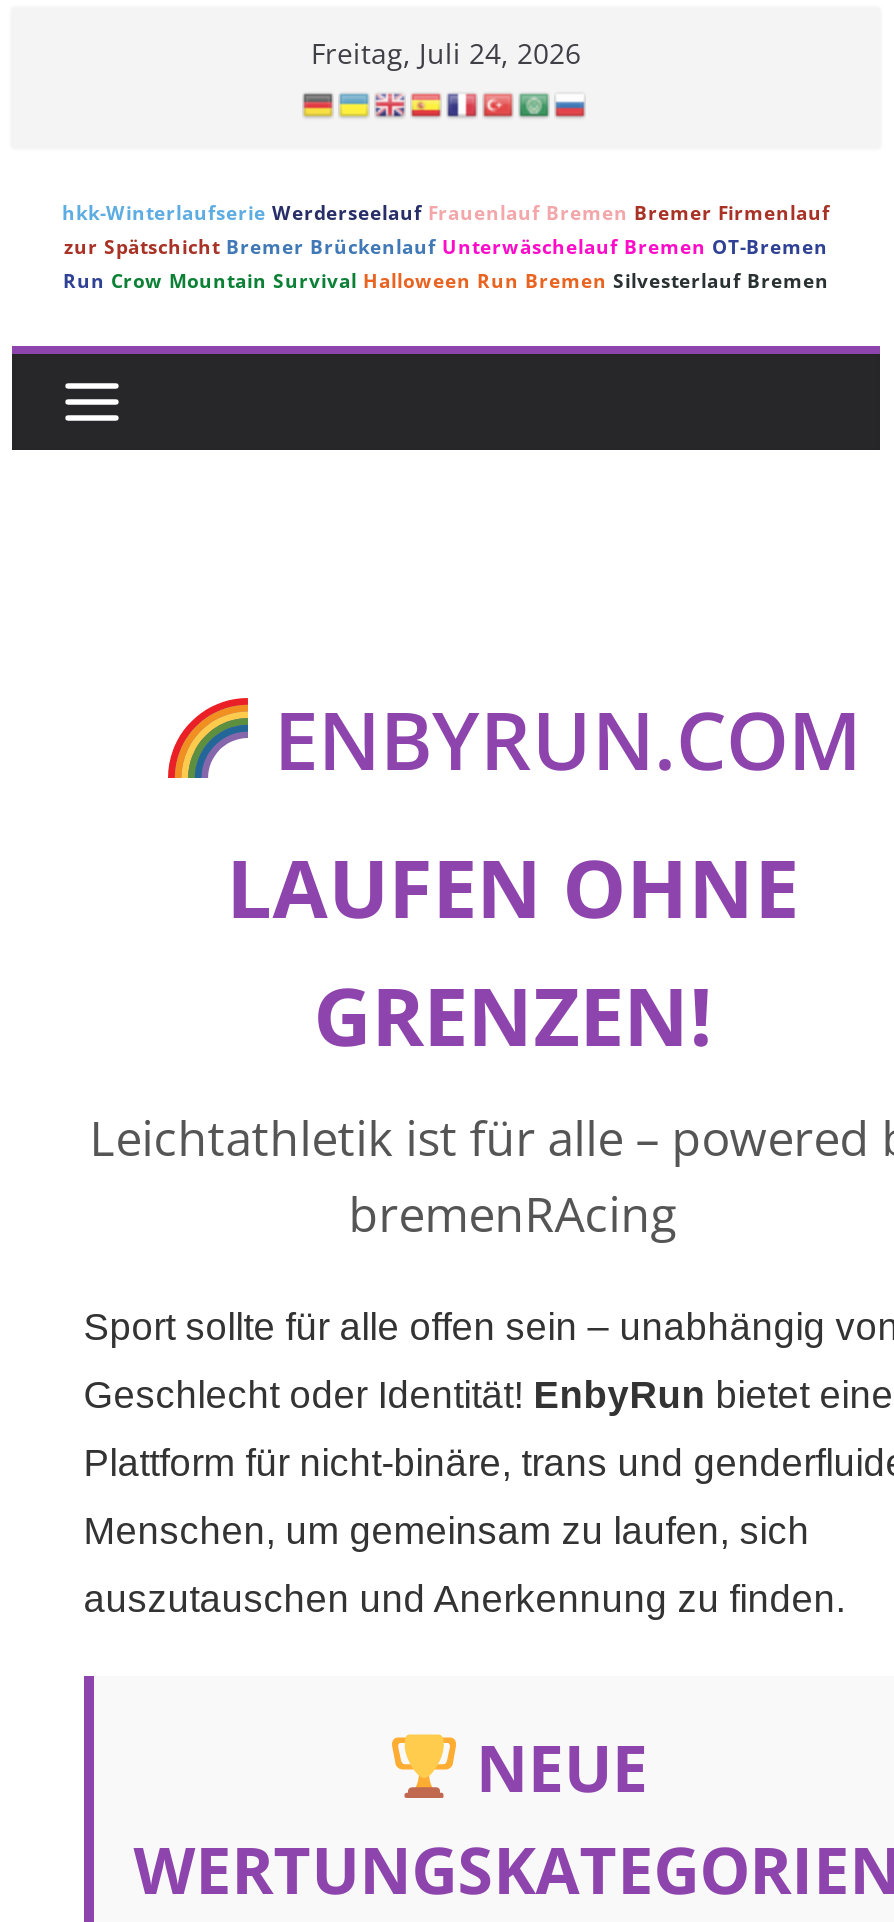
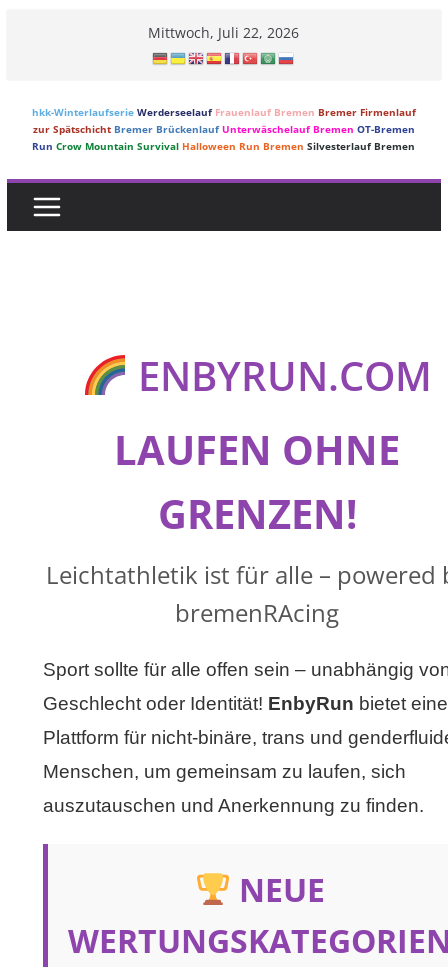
[311,34,581,72] Freitag, Juli 24, 2026 -> [148,23,299,42] Mittwoch, Juli 22, 2026

